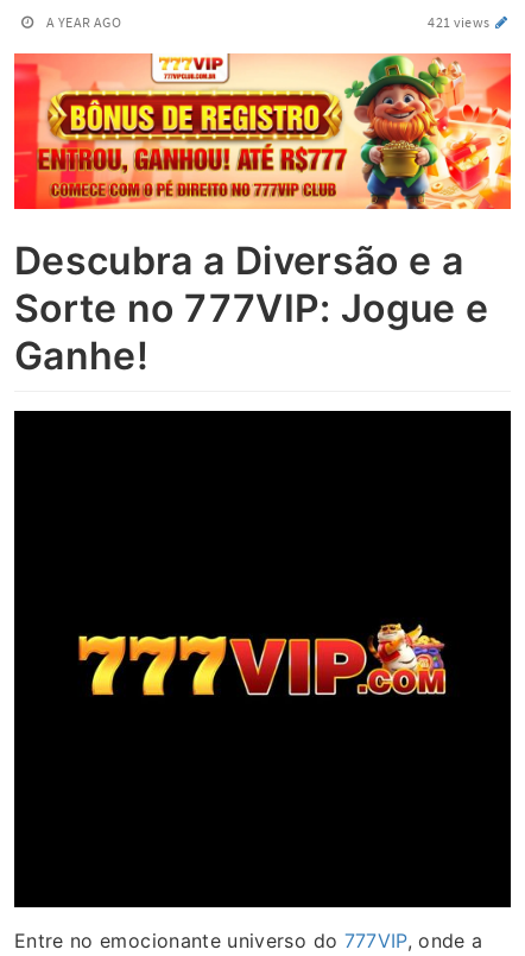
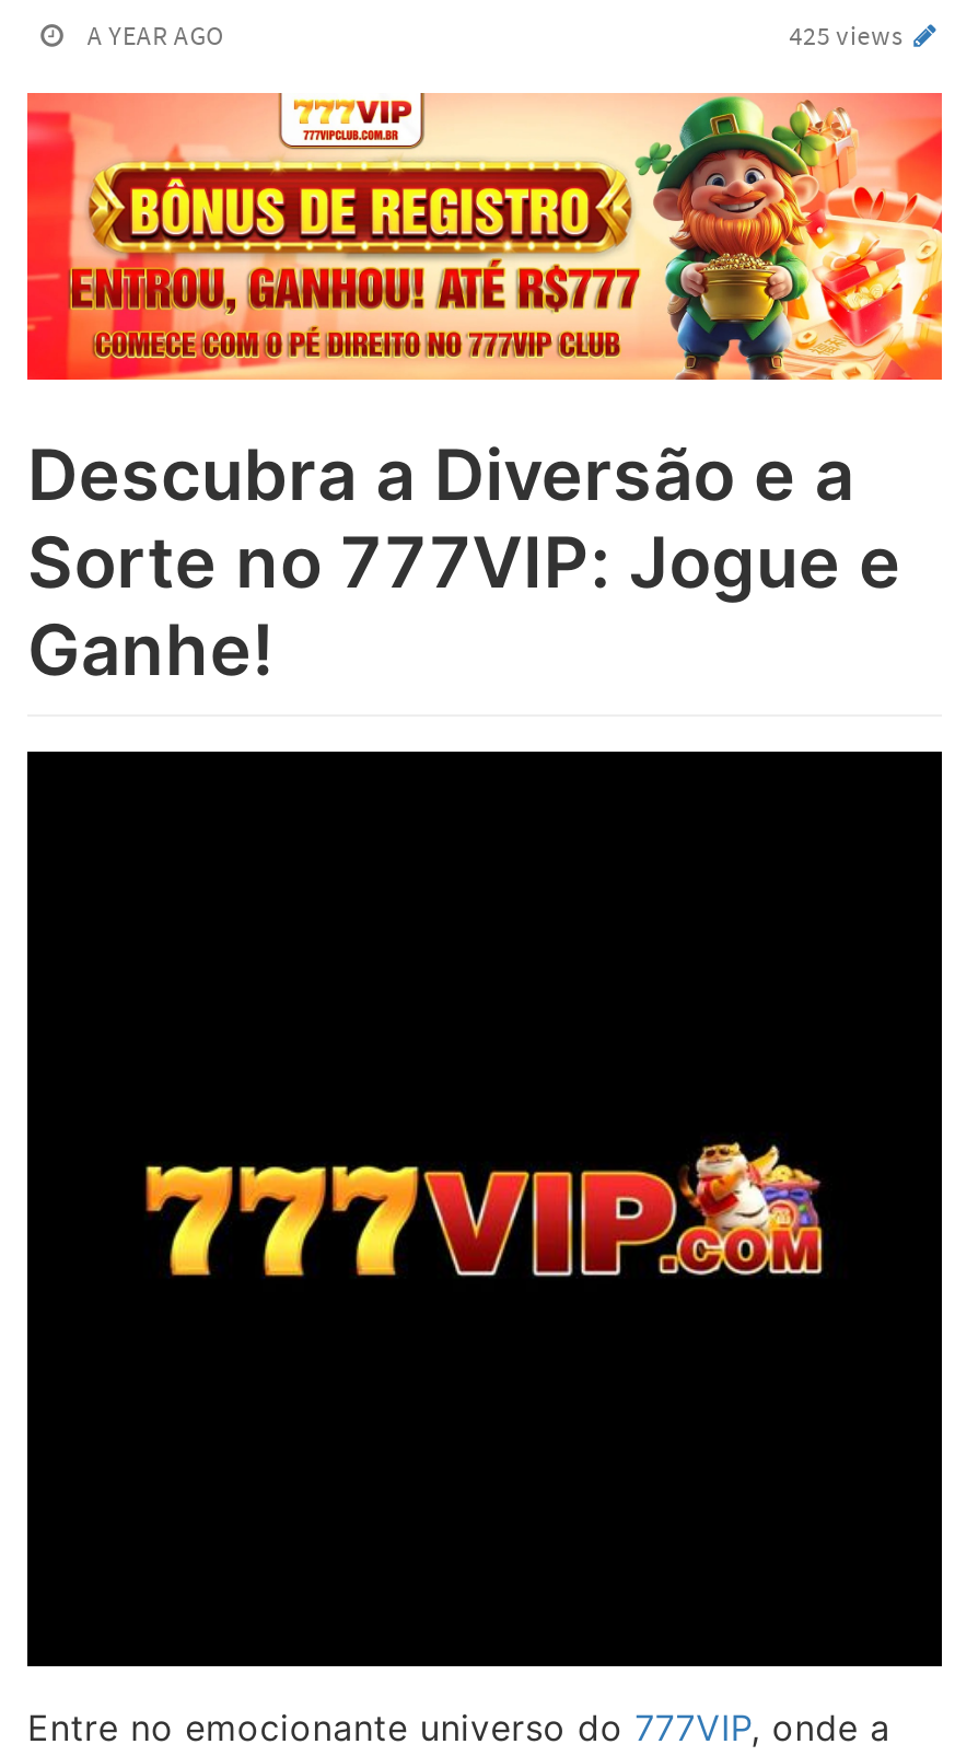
[428,13,493,31] 421 views -> [789,19,908,51] 425 views

